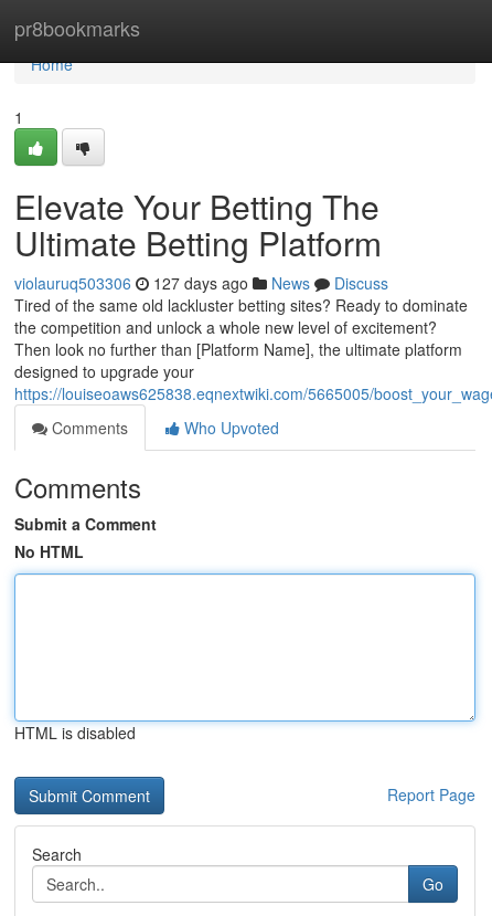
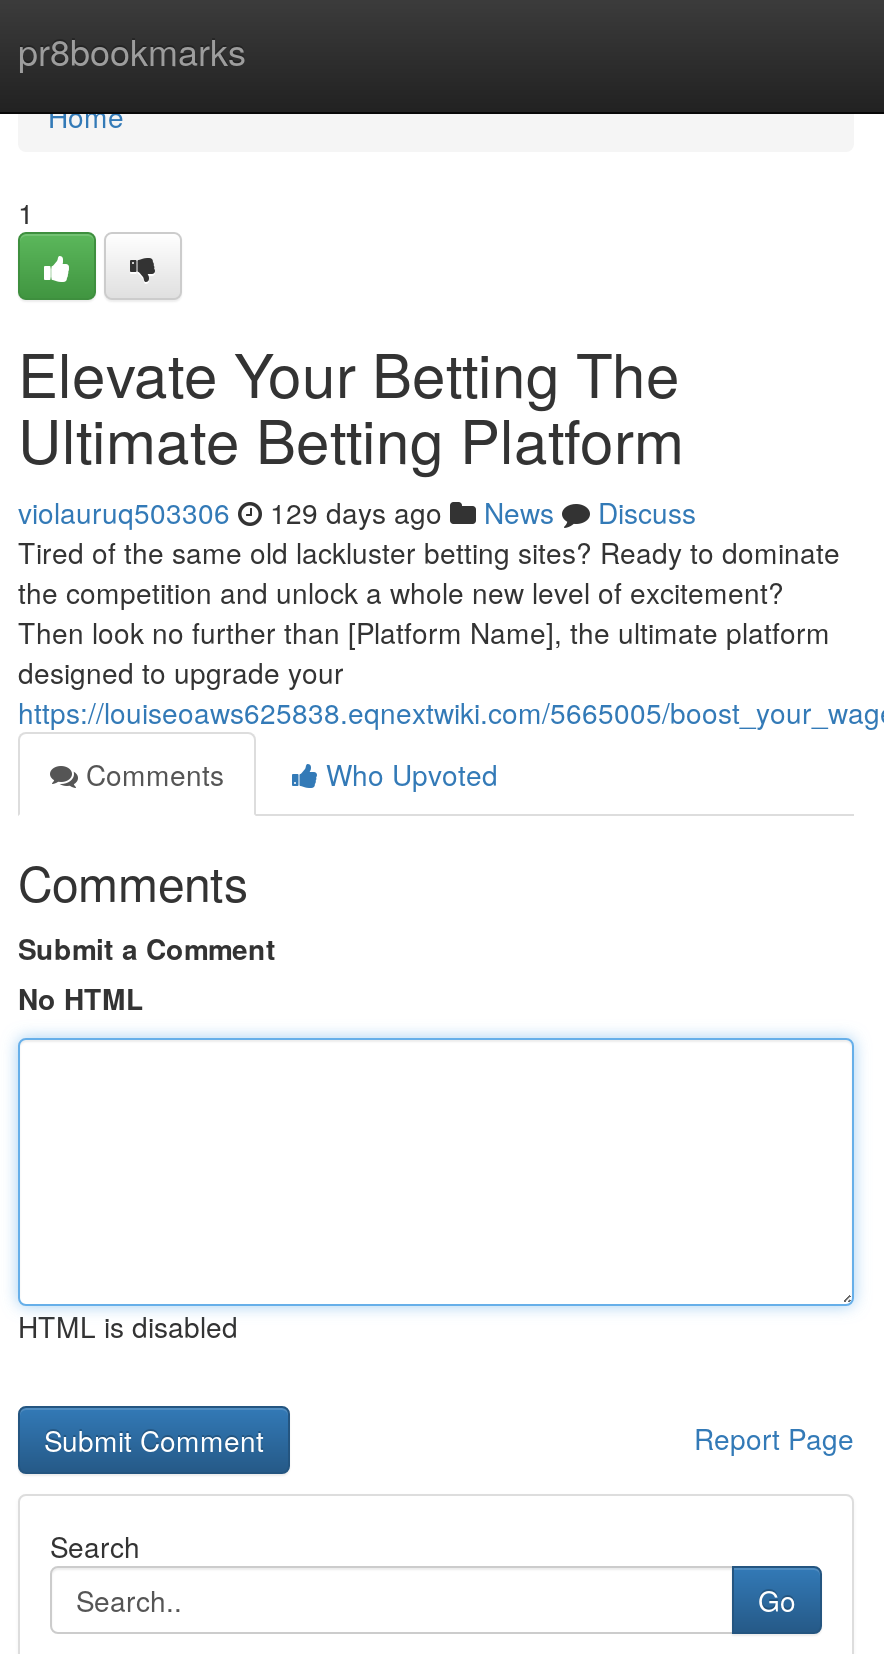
[14,272,388,294] violauruq503306 127 days ago News Discuss -> [18,492,696,532] violauruq503306 129 days ago News Discuss

